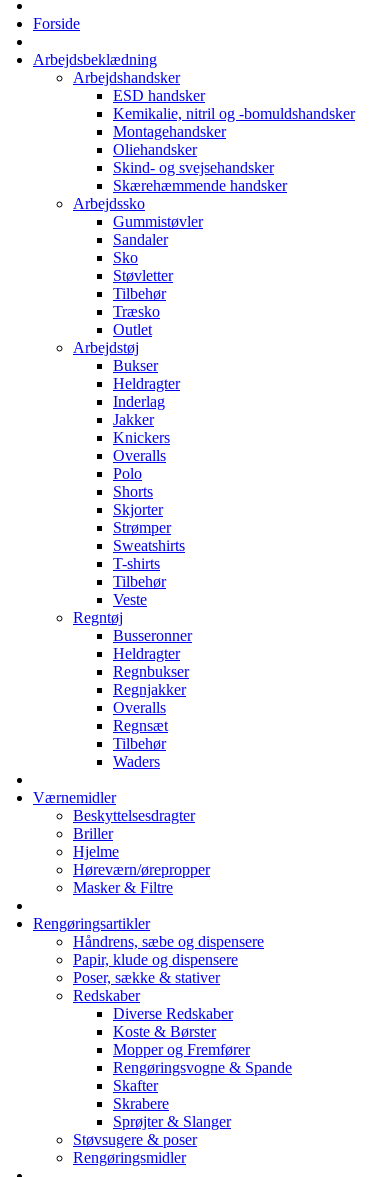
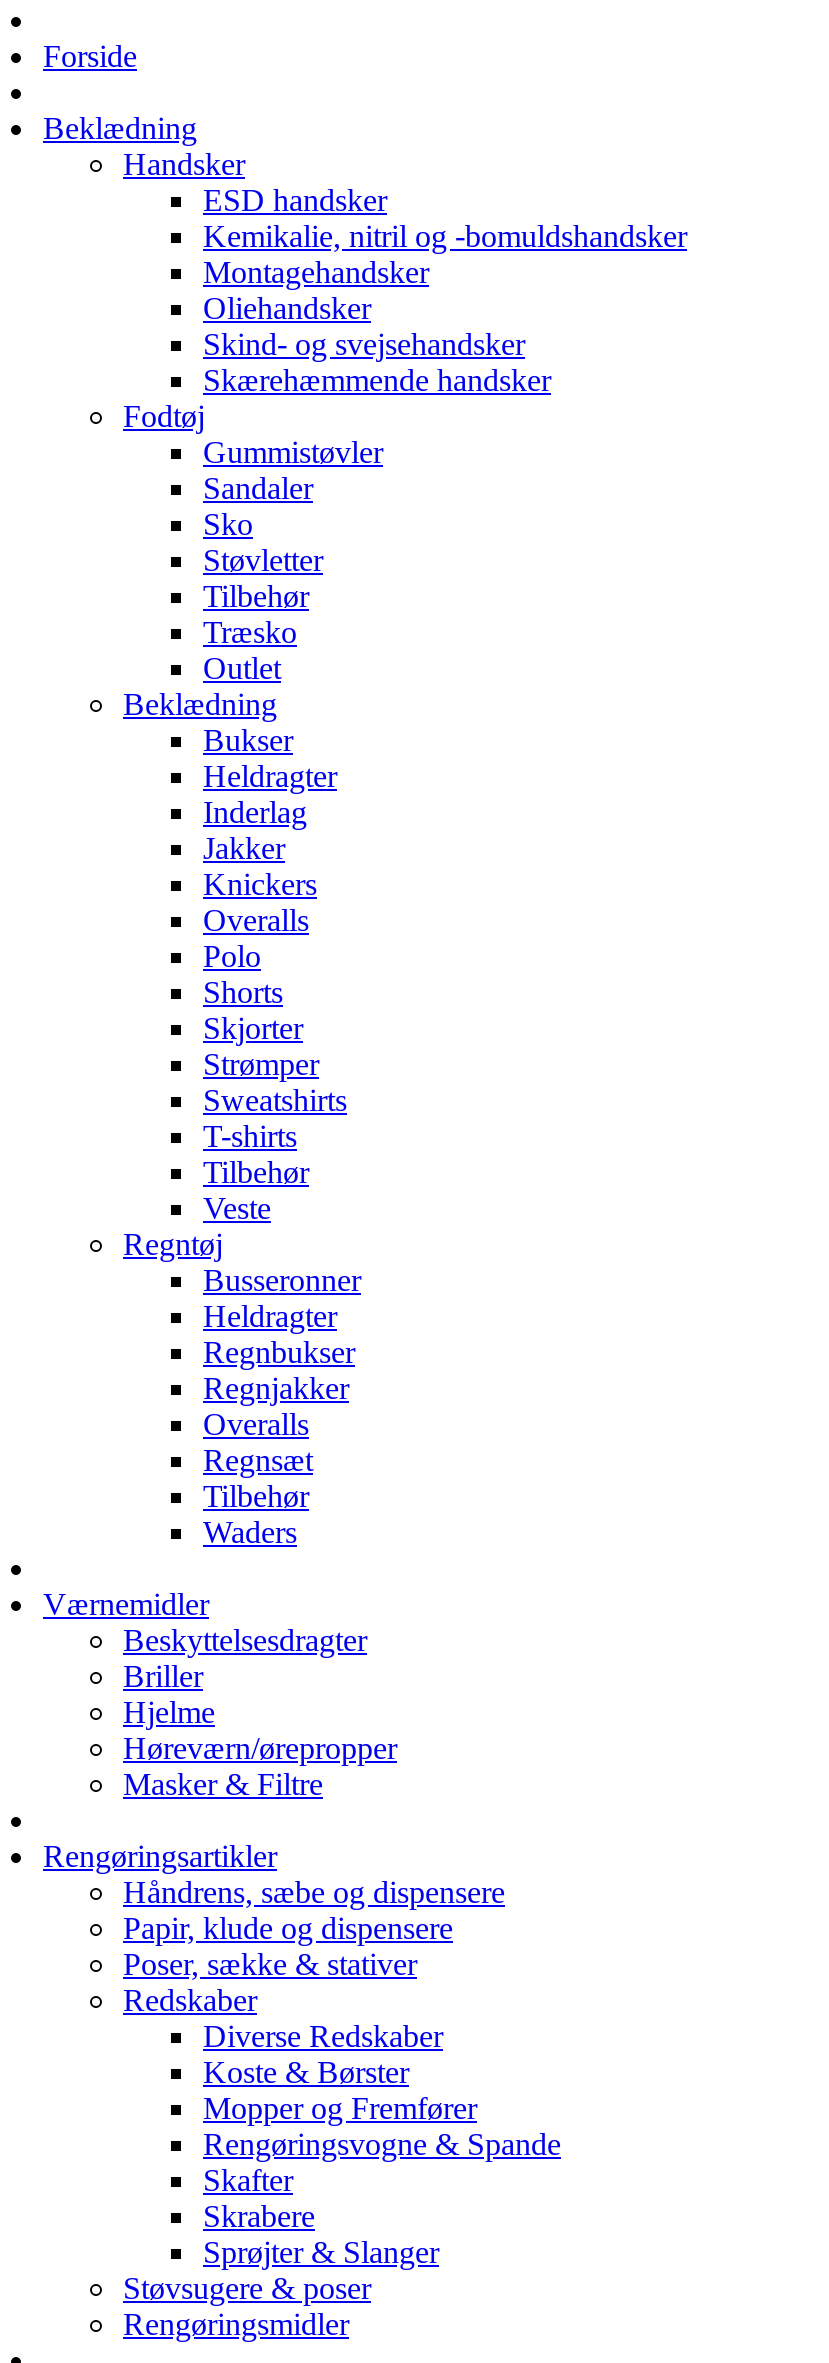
[33,51,180,86] Arbejdsbeklædning | Arbejdshandsker -> [43,111,245,181] Beklædning | Handsker
[73,195,145,212] Arbejdssko -> [123,399,205,433] Fodtøj
[73,339,139,356] Arbejdstøj -> [123,687,277,721] Beklædning

